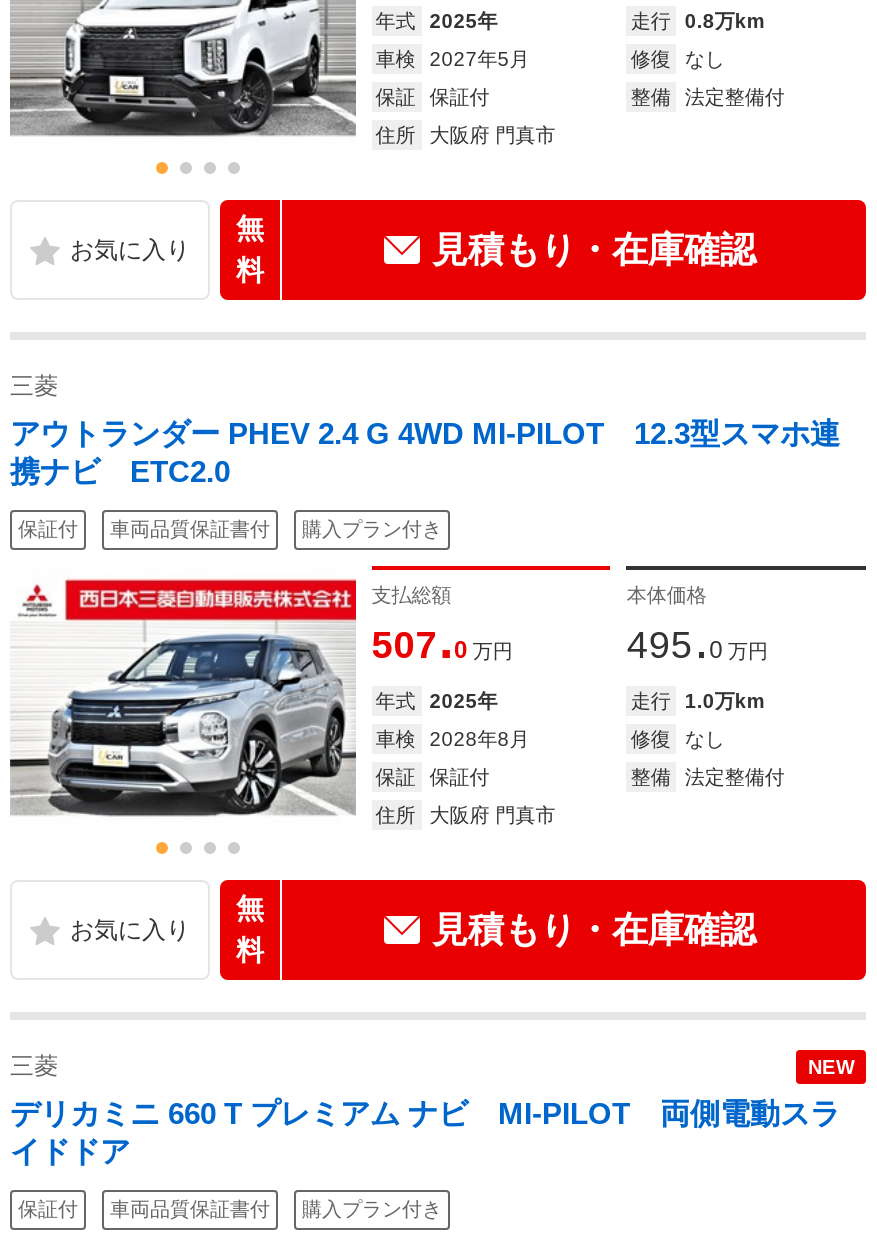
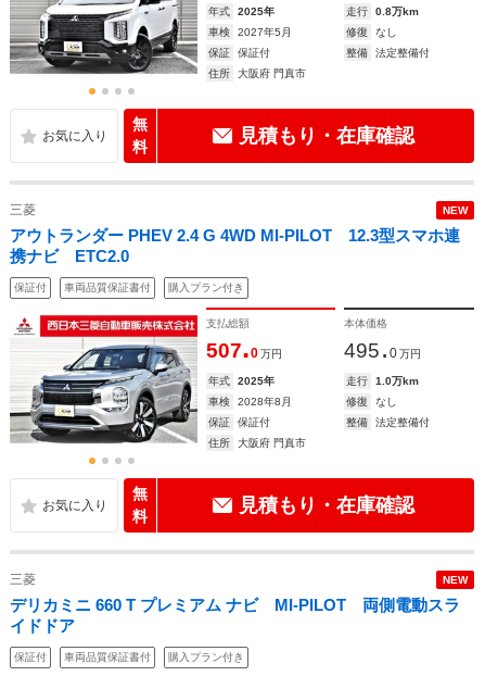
none -> [443,204,468,216] NEW

